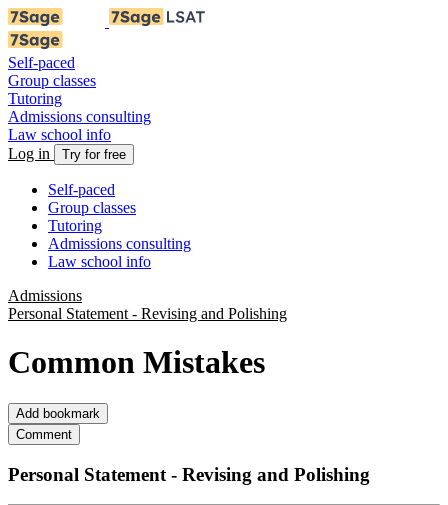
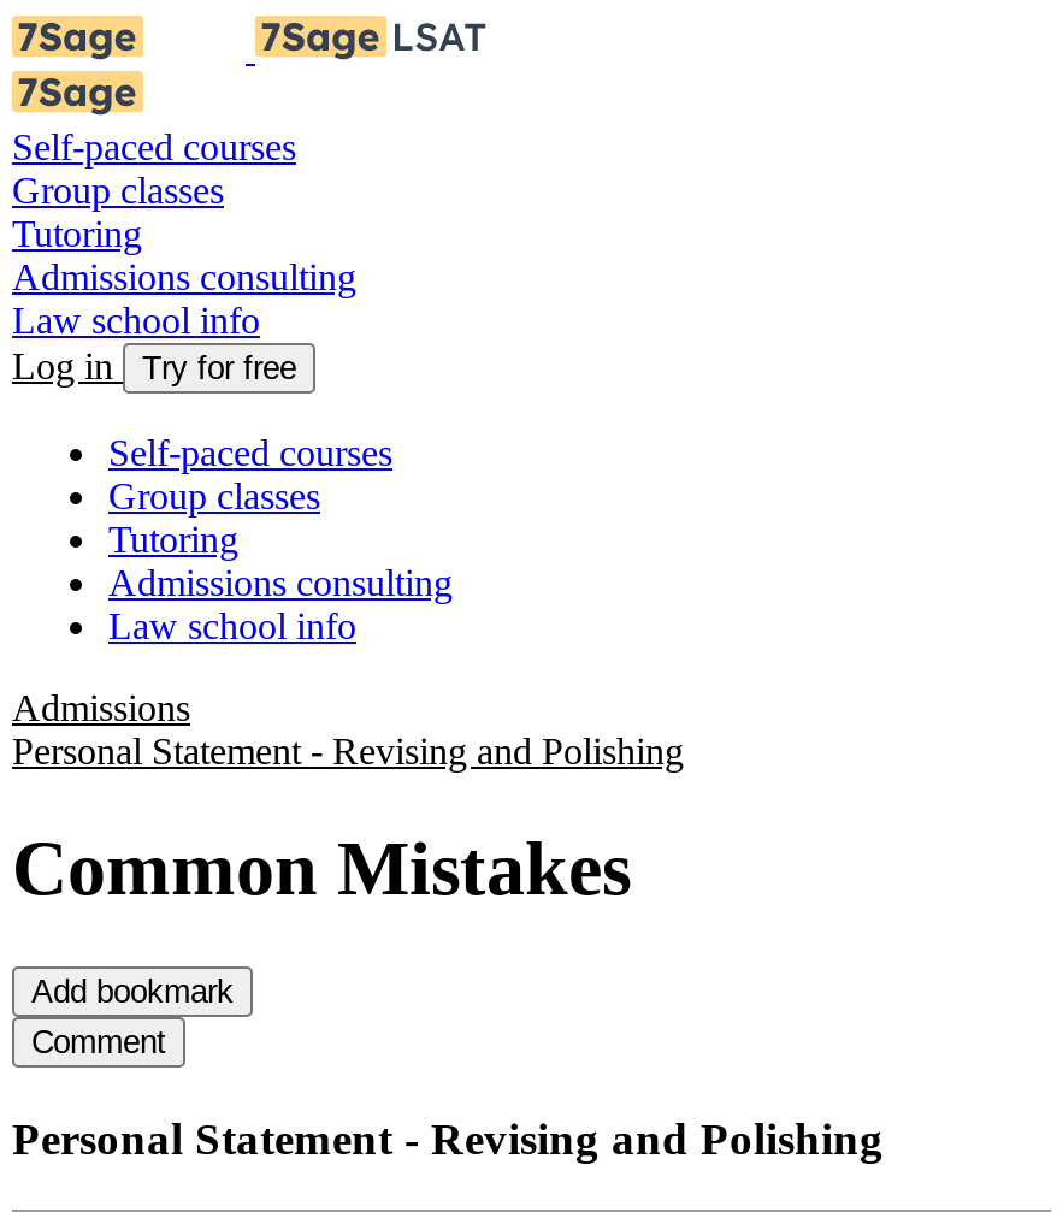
[8,54,75,71] Self-paced -> [12,126,296,167] Self-paced courses
[48,181,115,198] Self-paced -> [108,432,392,473] Self-paced courses

